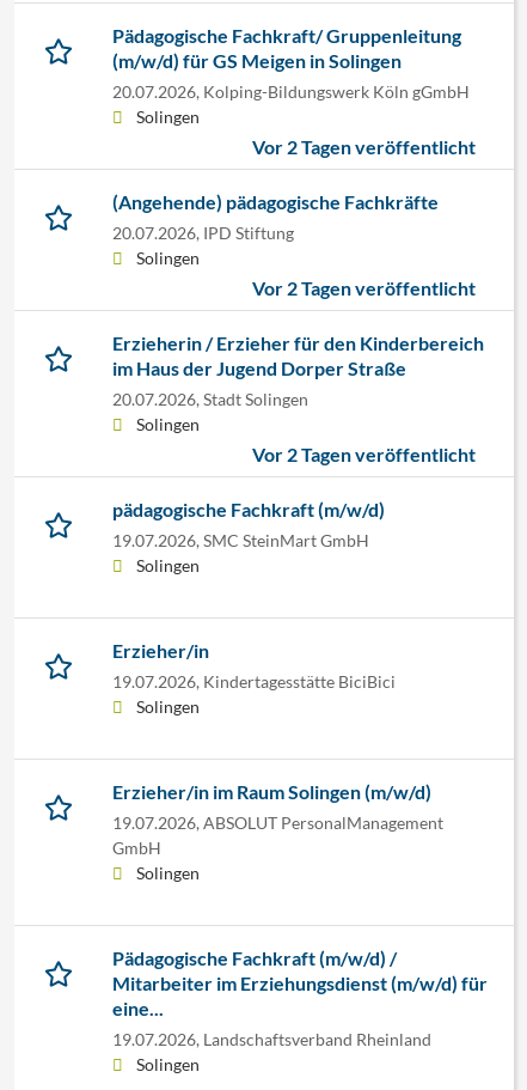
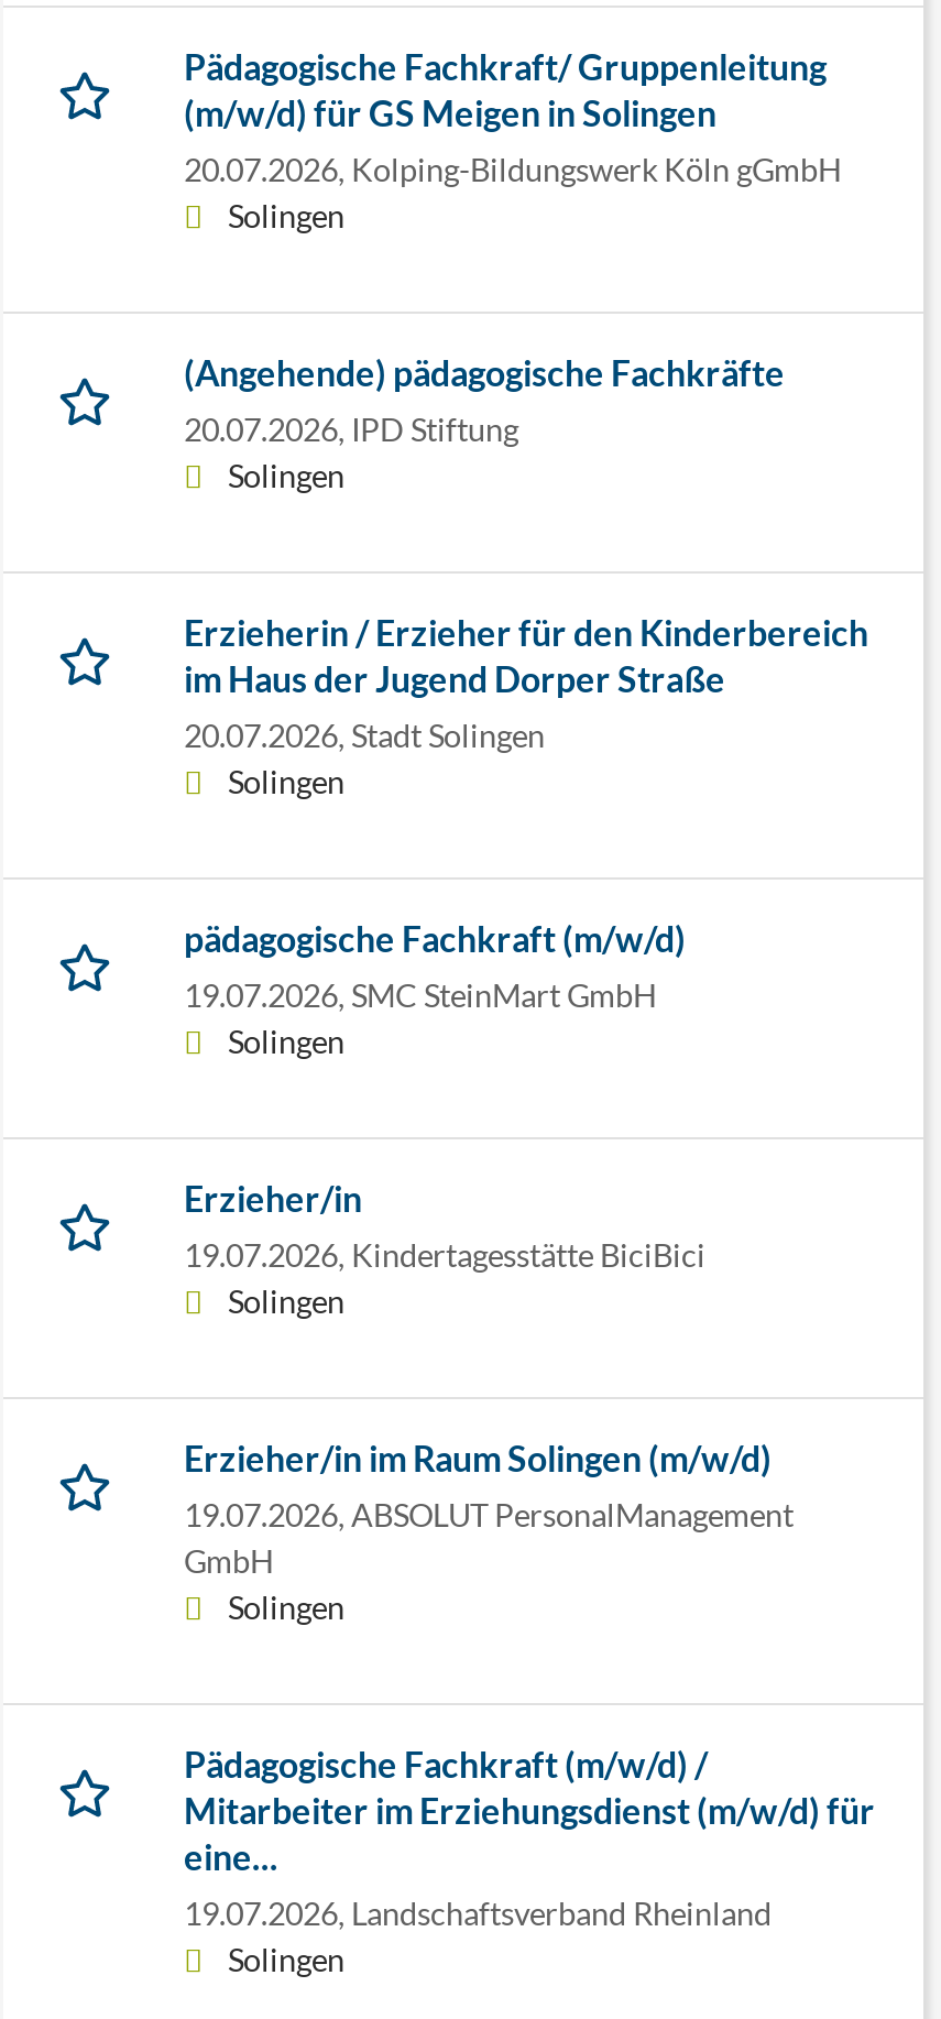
[252,135,476,158] Vor 2 Tagen veröffentlicht -> none
[252,276,476,299] Vor 2 Tagen veröffentlicht -> none
[252,442,476,465] Vor 2 Tagen veröffentlicht -> none

